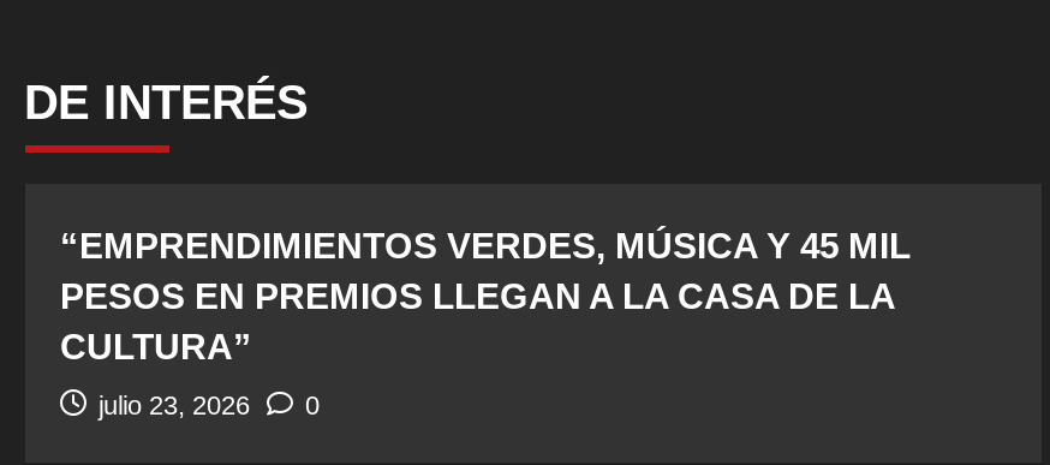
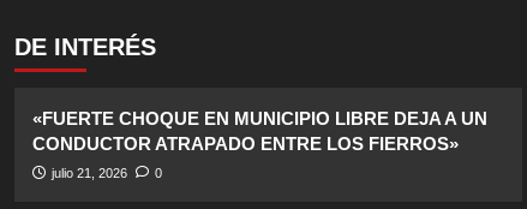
[60,224,911,366] “EMPRENDIMIENTOS VERDES, MÚSICA Y 45 MIL | PESOS EN PREMIOS LLEGAN A LA CASA DE LA | CULTURA” -> [32,108,487,154] «FUERTE CHOQUE EN MUNICIPIO LIBRE DEJA A UN | CONDUCTOR ATRAPADO ENTRE LOS FIERROS»
[99,390,320,419] julio 23, 2026 0 -> [51,166,161,180] julio 21, 2026 0

